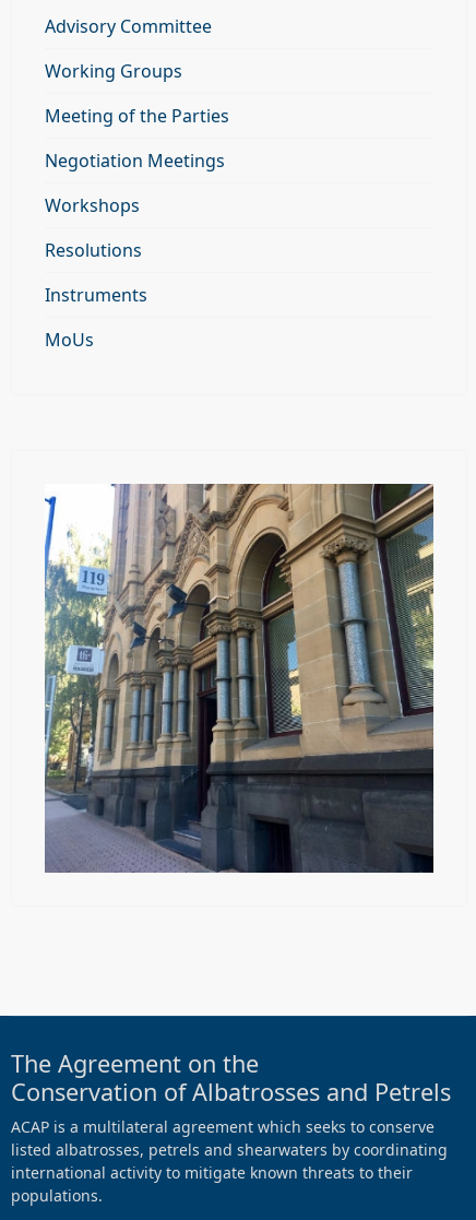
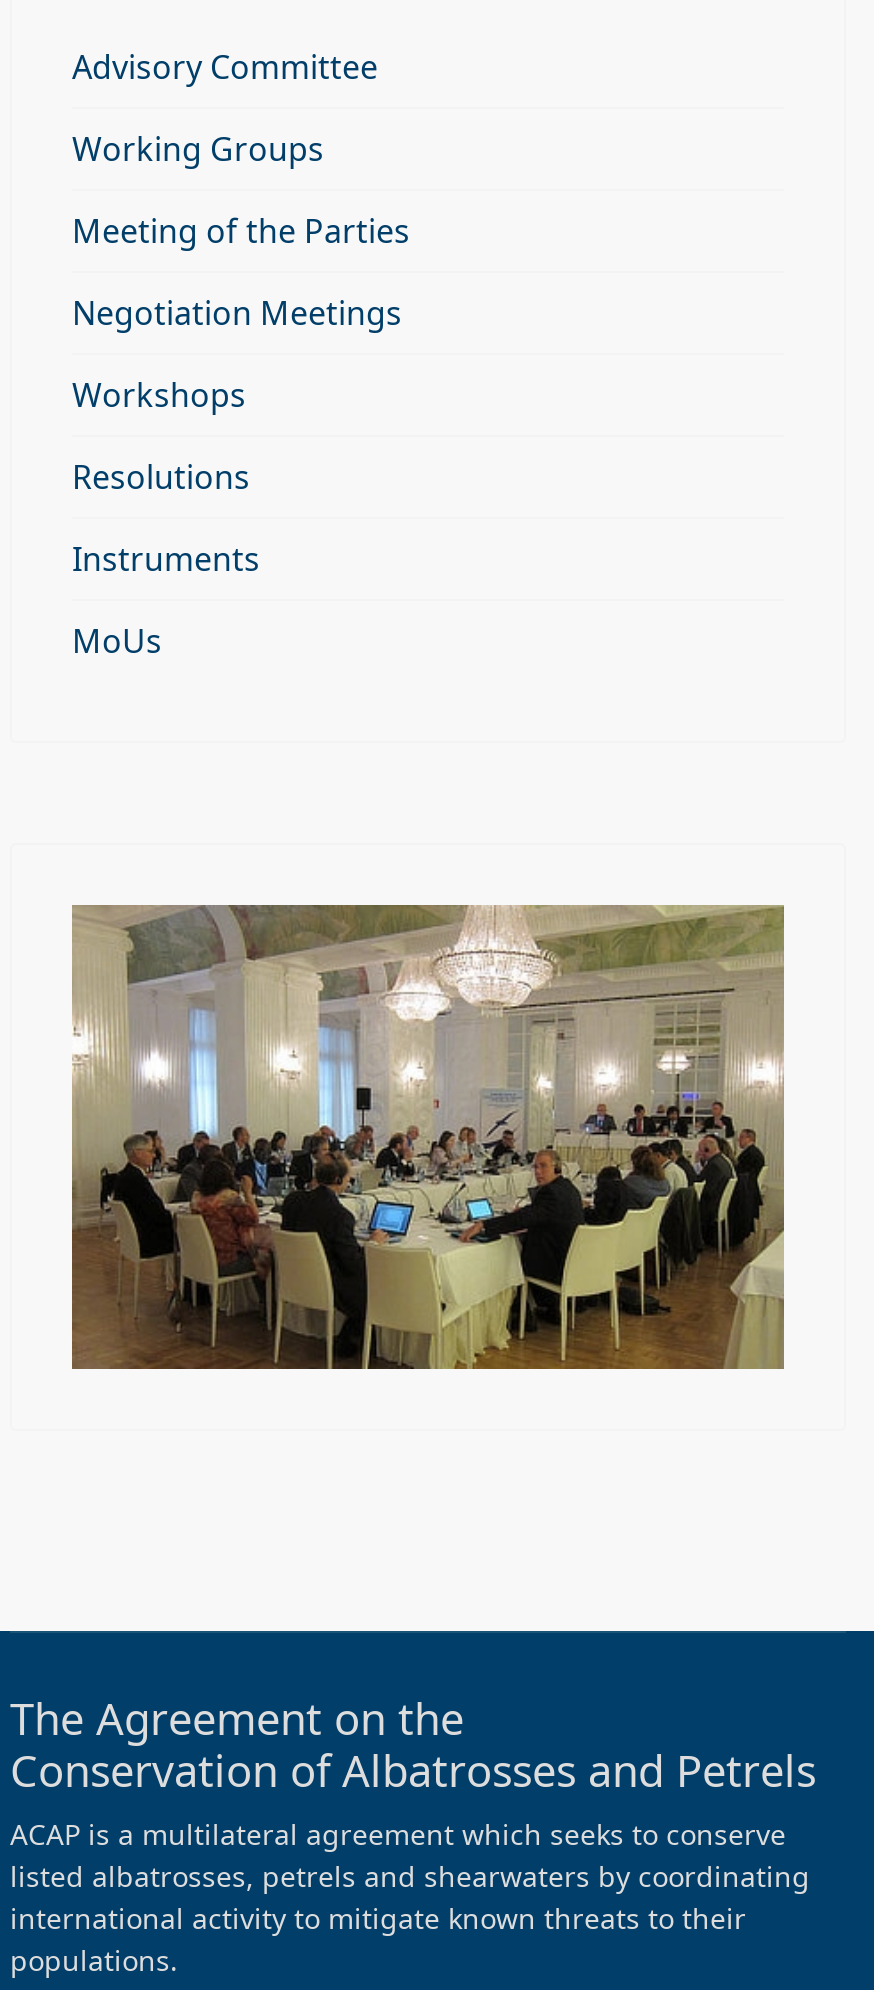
[44,483,435,874] [image] -> [70,903,784,1371] [image]

